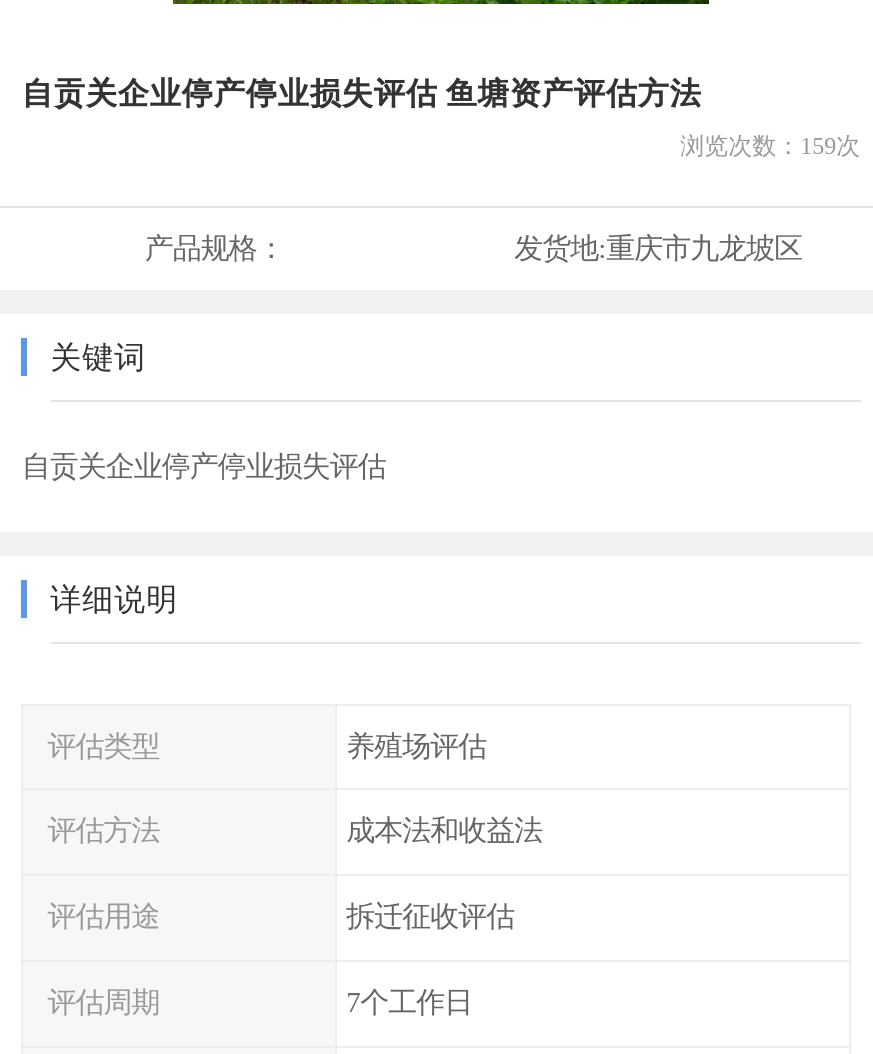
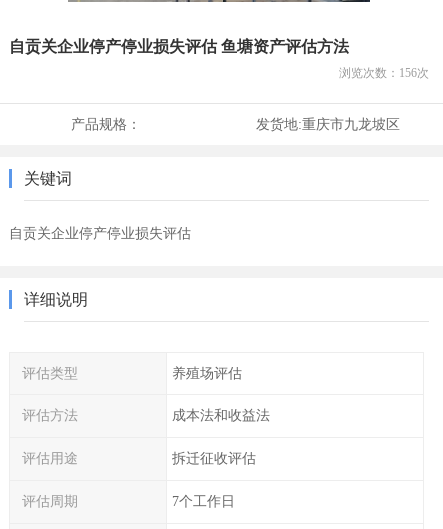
[680,131,860,159] 浏览次数：159次 -> [339,66,429,80] 浏览次数：156次

